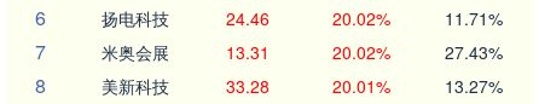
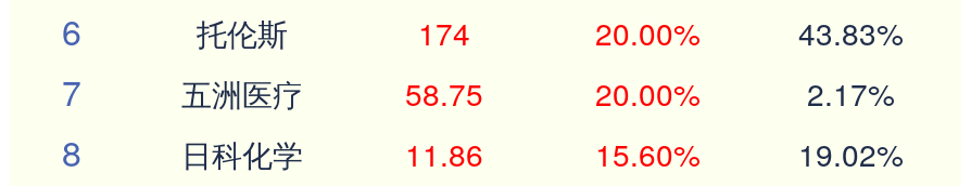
[102,7,503,31] 扬电科技 | 24.46 | 20.02% | 11.71% -> [197,12,903,55] 托伦斯 | 174 | 20.00% | 43.83%
[102,40,503,65] 米奥会展 | 13.31 | 20.02% | 27.43% -> [181,72,894,115] 五洲医疗 | 58.75 | 20.00% | 2.17%
[102,74,503,98] 美新科技 | 33.28 | 20.01% | 13.27% -> [181,133,903,176] 日科化学 | 11.86 | 15.60% | 19.02%

